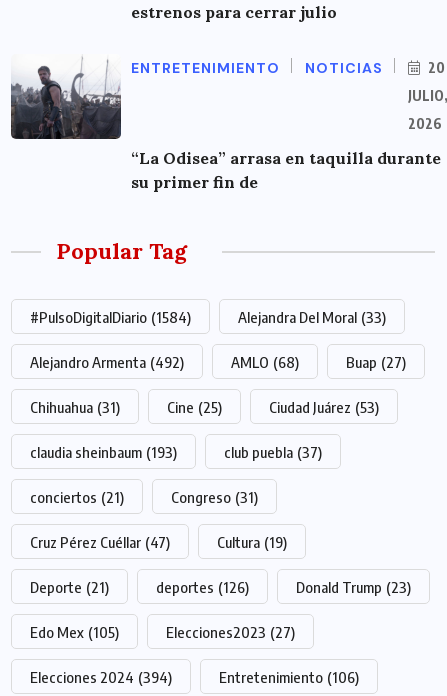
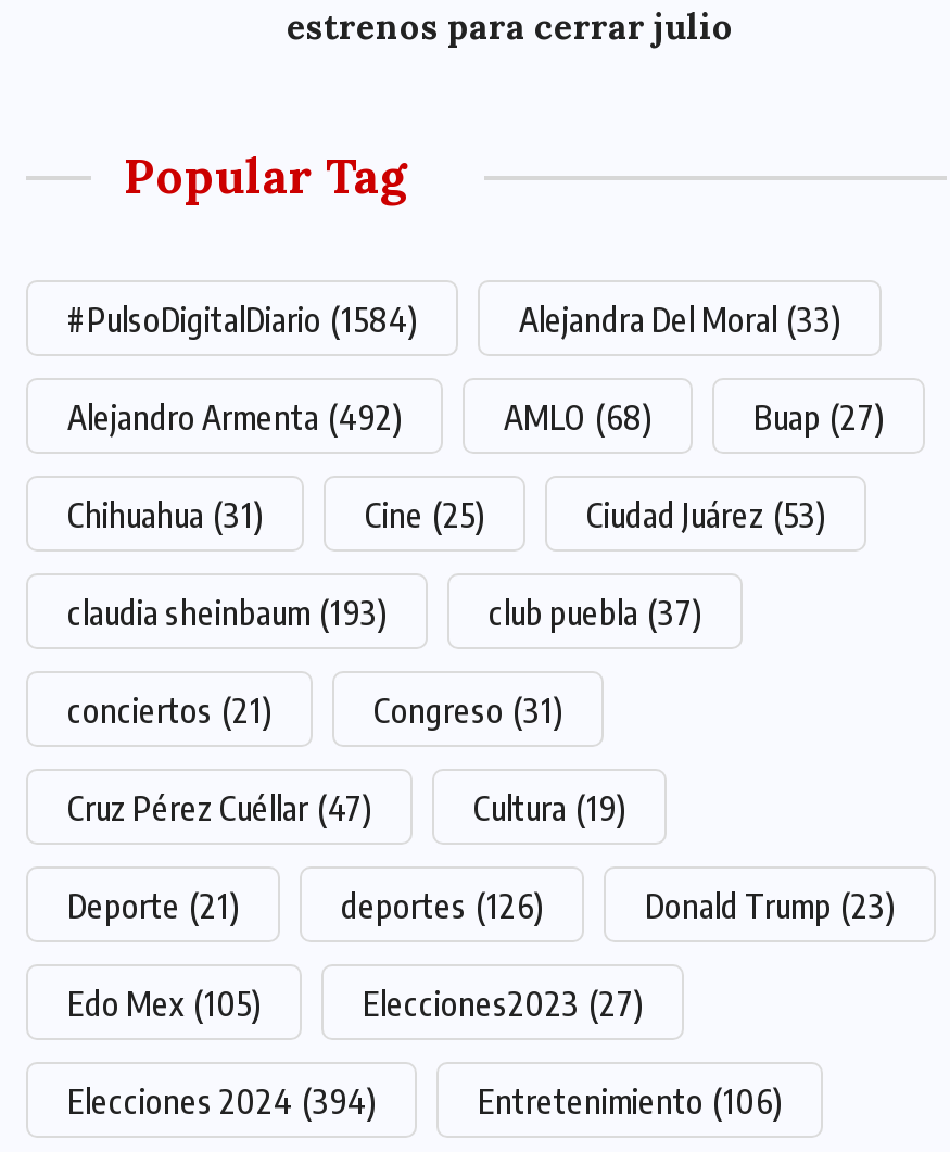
[10,57,447,192] [image] | ENTRETENIMIENTO | NOTICIAS | 20 | JULIO, | 2026 | “La Odisea” arrasa en taquilla durante | su primer fin de -> none

